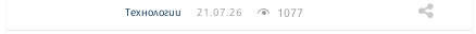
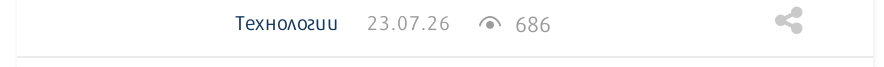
[197,3,303,20] 21.07.26 | 1077 -> [367,6,551,38] 23.07.26 | 686

